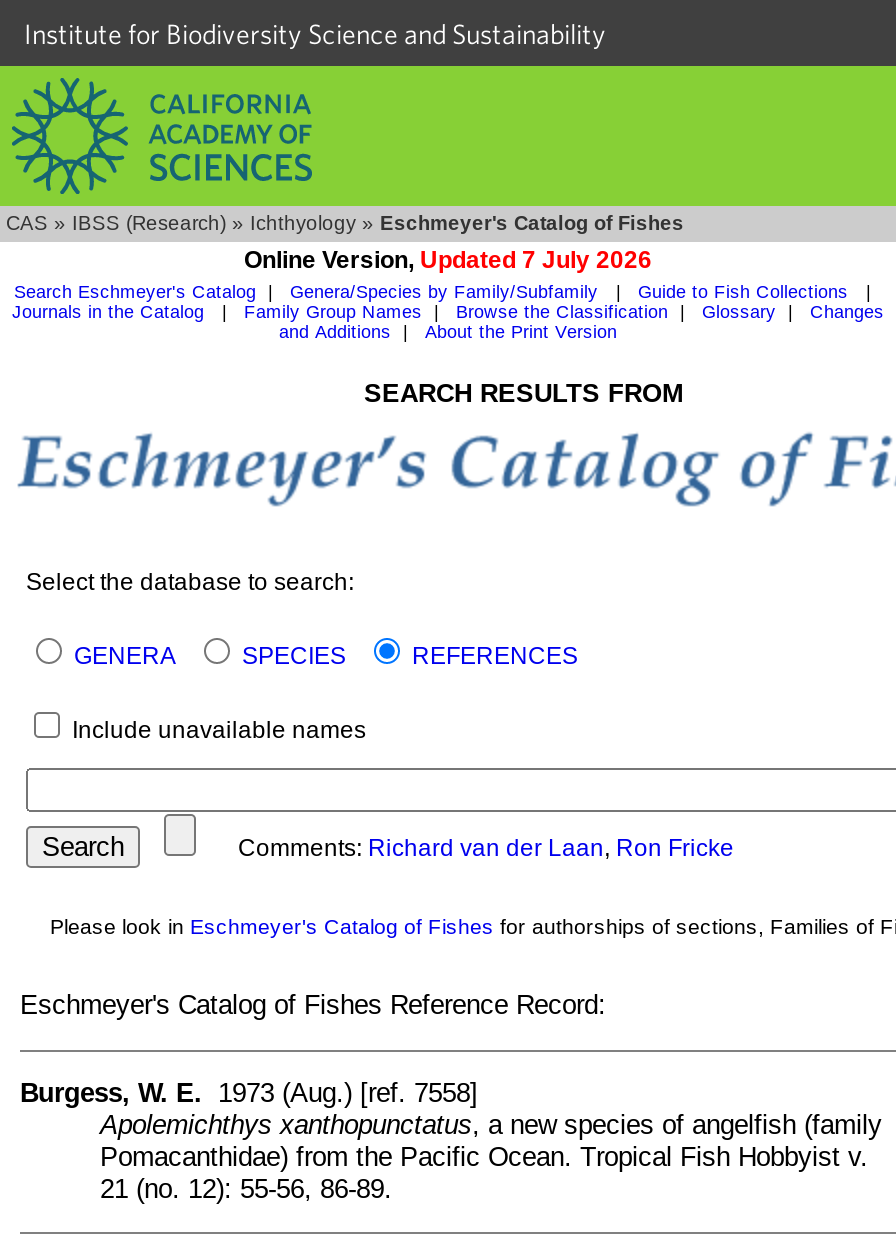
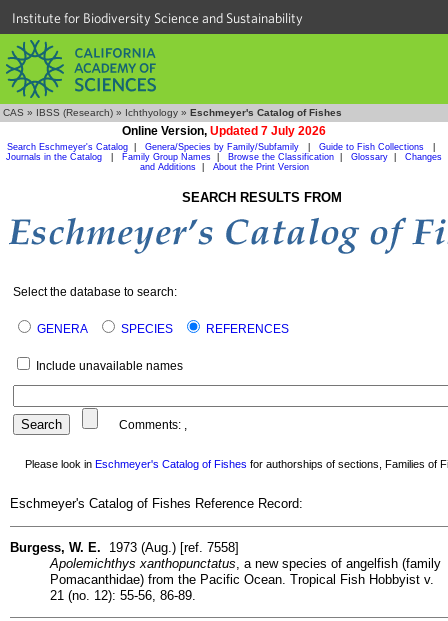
[196,834,734,862] Comments: Richard van der Laan, Ron Fricke -> [98,418,187,432] Comments:,

